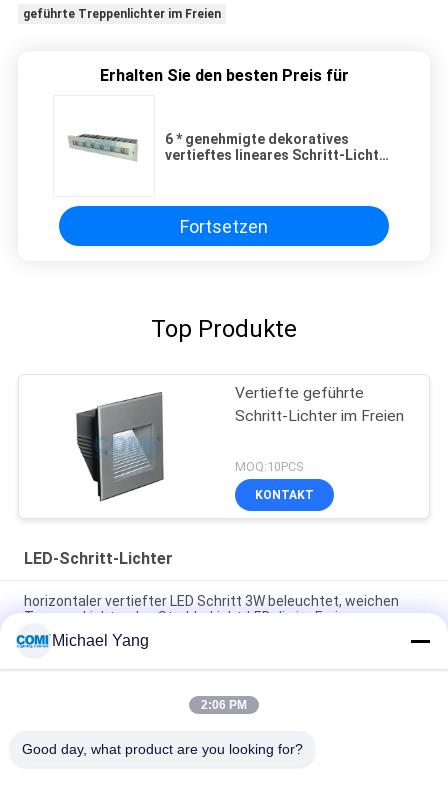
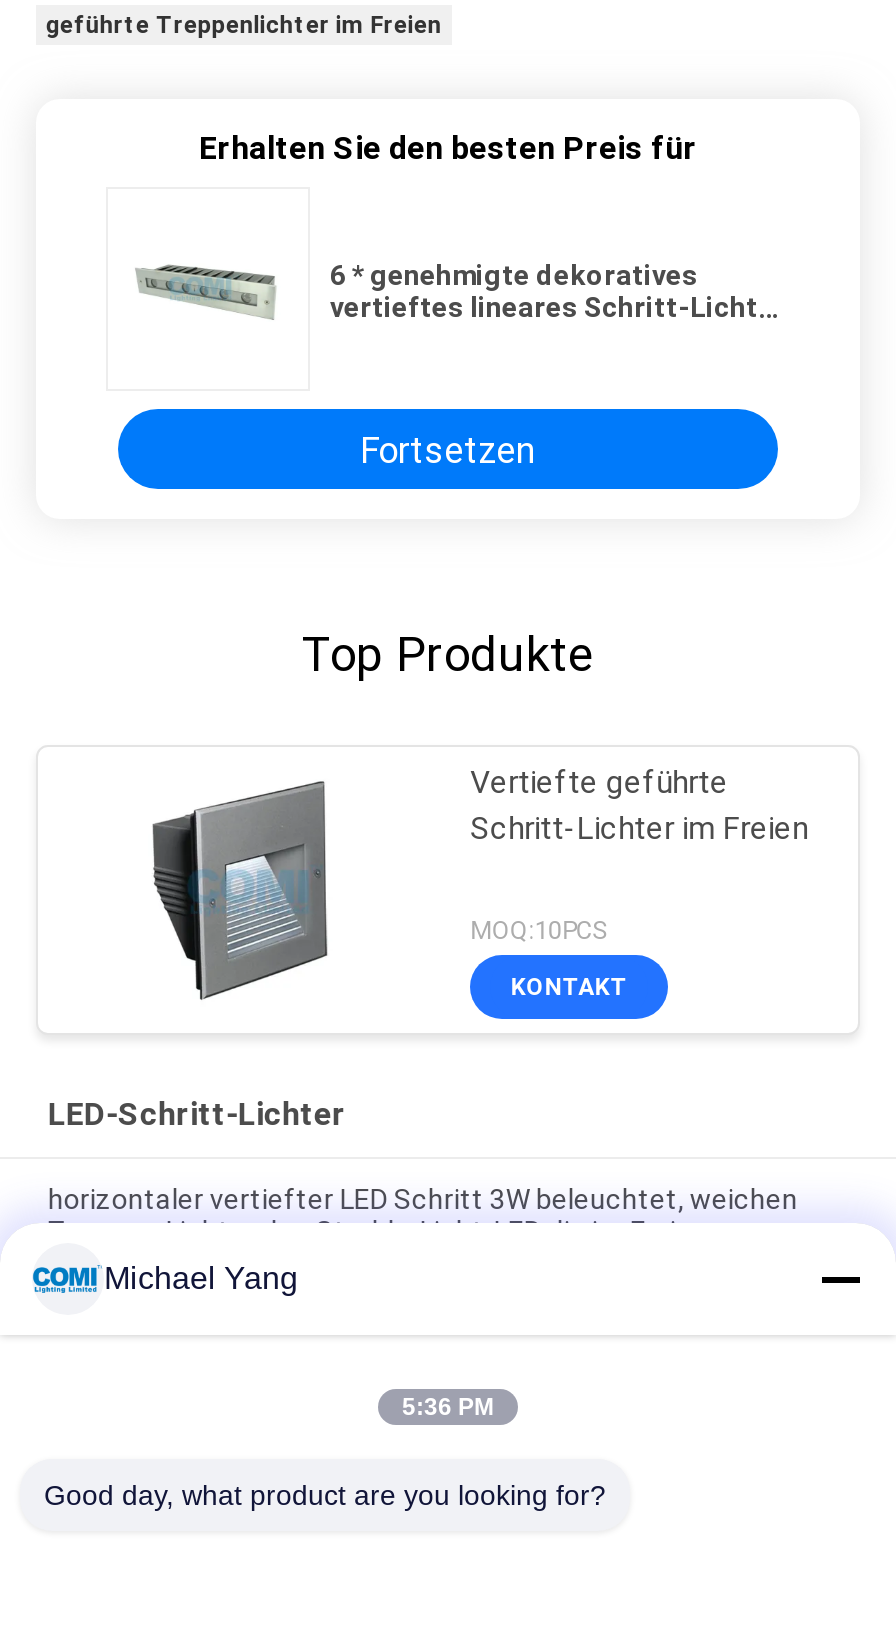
[201,698,247,712] 2:06 PM -> [402,1393,494,1421] 5:36 PM

